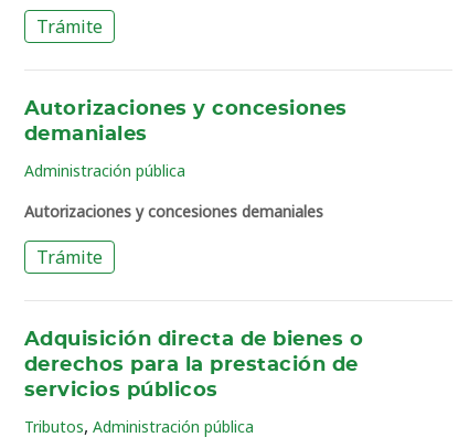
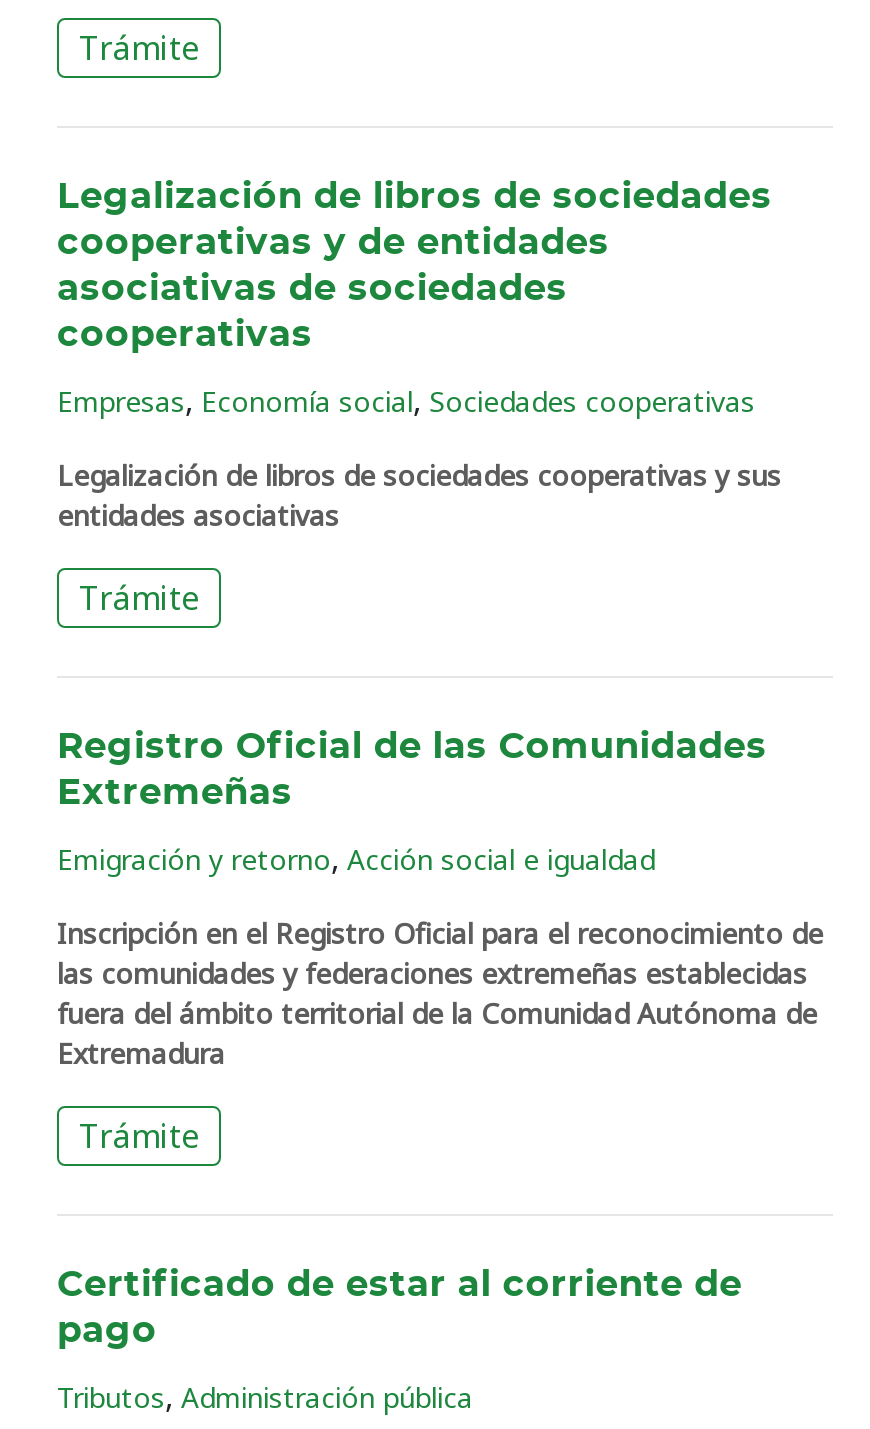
[24,99,347,145] Autorizaciones y concesiones | demaniales -> [57,180,772,354] Legalización de libros de sociedades | cooperativas y de entidades | asociativas de sociedades | cooperativas
[24,160,185,181] Administración pública -> [57,378,755,422] Empresas, Economía social, Sociedades cooperativas
[24,201,323,222] Autorizaciones y concesiones demaniales -> [57,456,781,534] Legalización de libros de sociedades cooperativas y sus | entidades asociativas
[24,330,363,401] Adquisición directa de bienes o | derechos para la prestación de | servicios públicos -> [57,730,823,1350] Registro Oficial de las Comunidades | Extremeñas | Emigración y retorno, Acción social e igualdad | Inscripción en el Registro Oficial para el reconocimiento de | las comunidades y federaciones extremeñas establecidas | fuera del ámbito territorial de la Comunidad Autónoma de | Extremadura | Trámite | Certificado de estar al corriente de | pago

